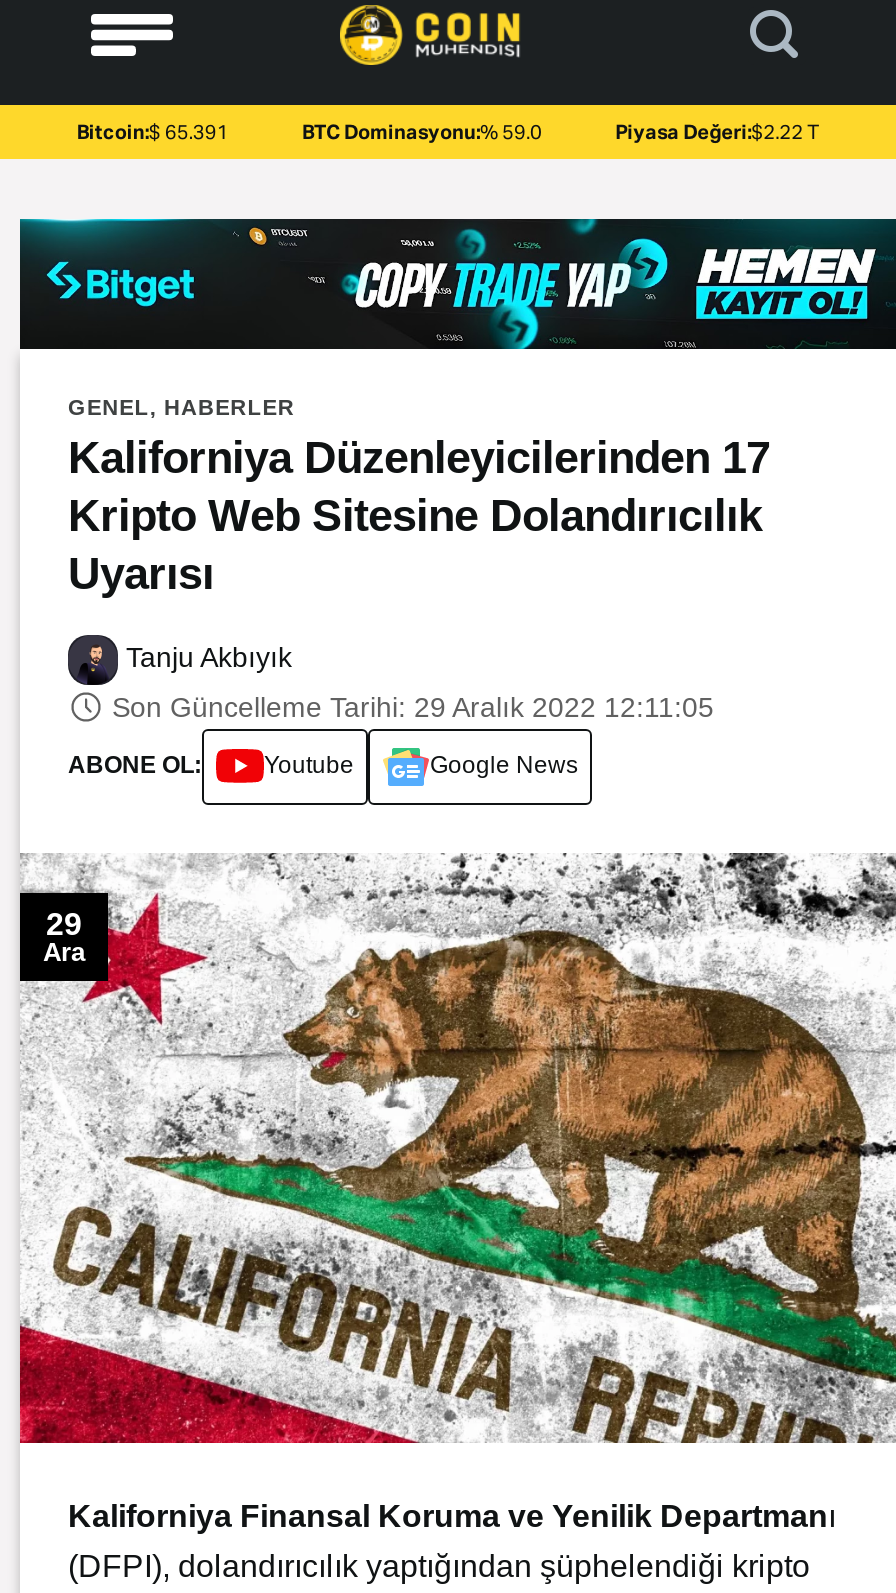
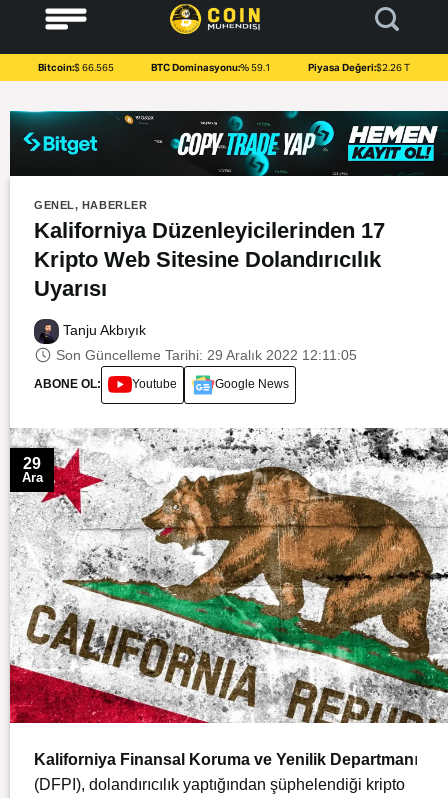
[77,122,229,142] Bitcoin:$ 65.391 -> [38,62,114,72] Bitcoin:$ 66.565
[302,122,542,142] BTC Dominasyonu:% 59.0 -> [151,62,271,72] BTC Dominasyonu:% 59.1
[615,122,819,142] Piyasa Değeri:$2.22 T -> [308,62,410,72] Piyasa Değeri:$2.26 T

